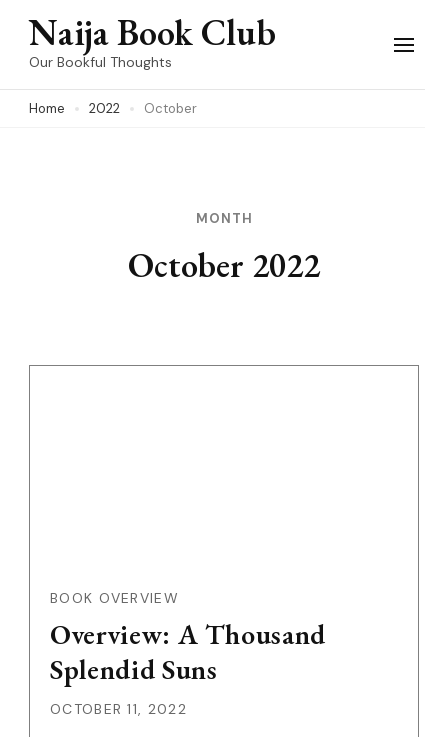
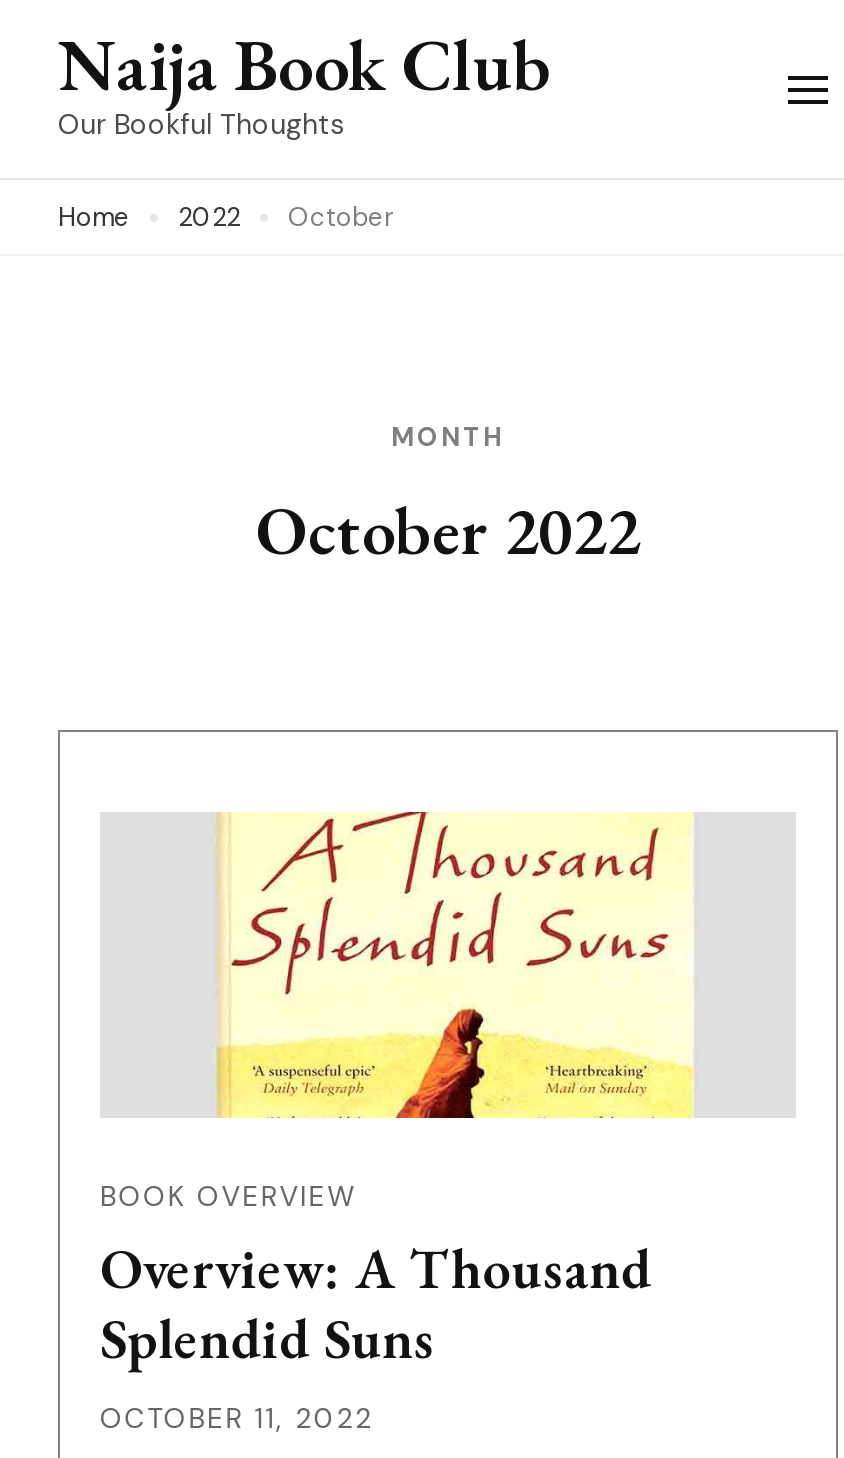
none -> [102,810,794,1120] [image]

